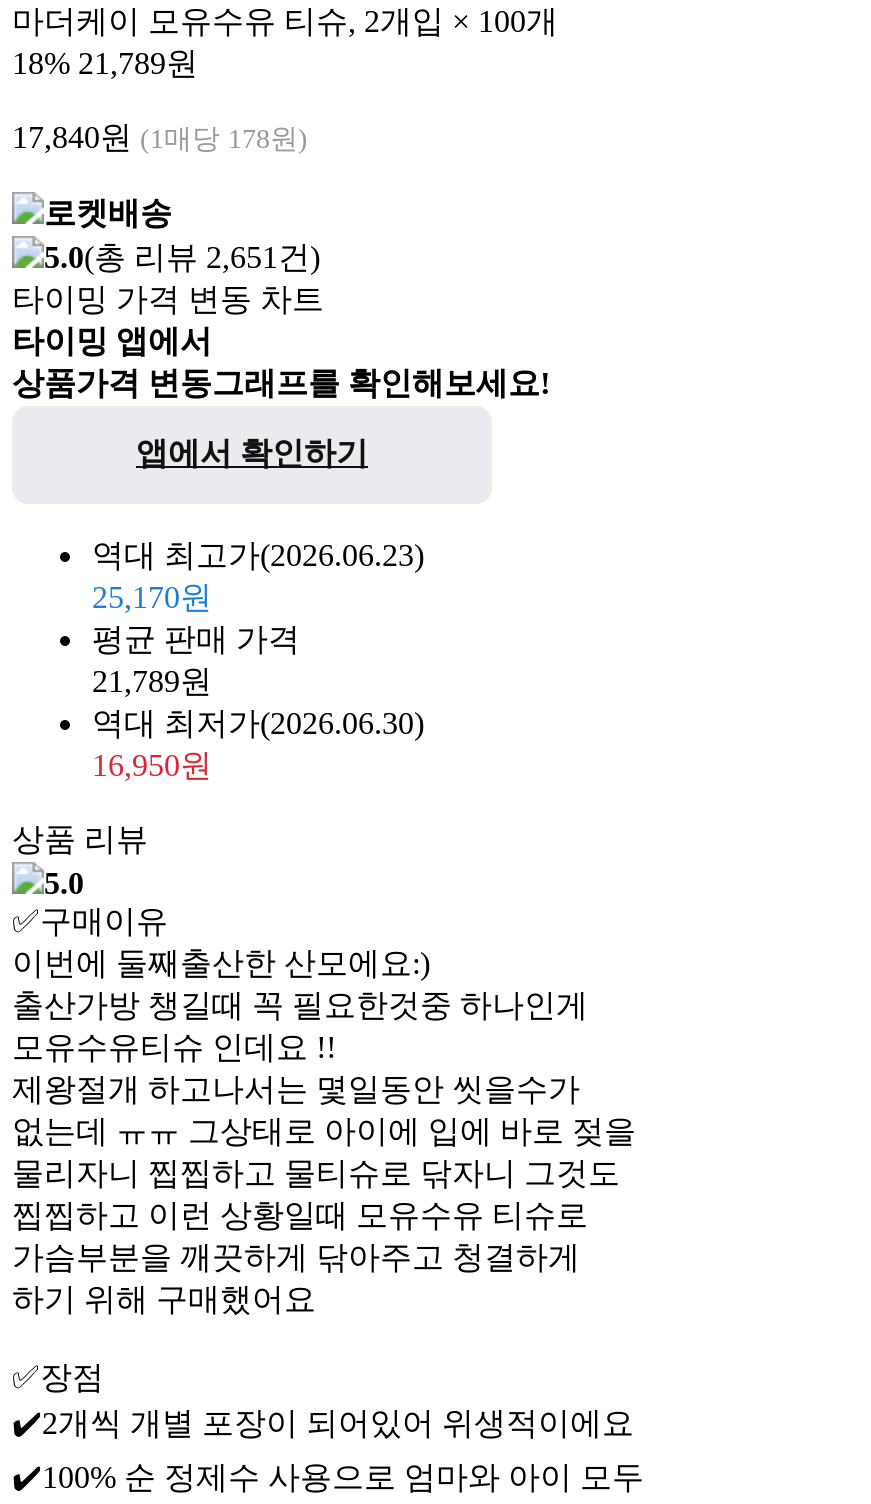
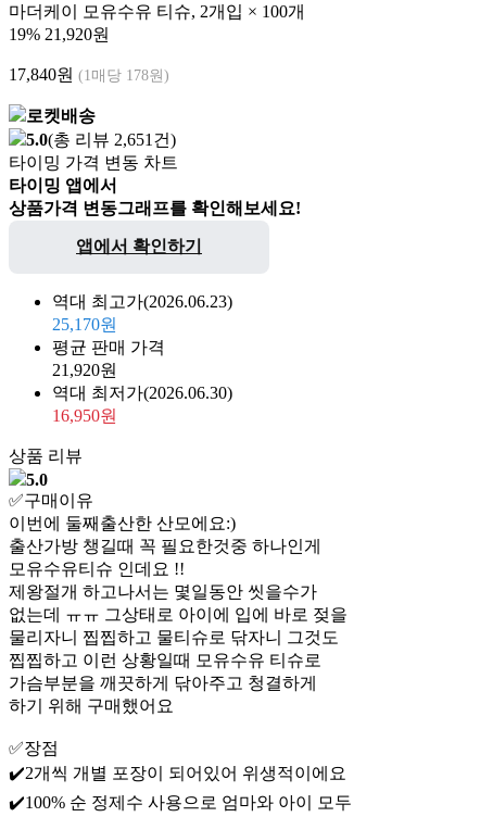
[12,46,198,80] 18% 21,789원 -> [9,25,110,43] 19% 21,920원
[92,664,212,698] 21,789원 -> [52,361,117,379] 21,920원

